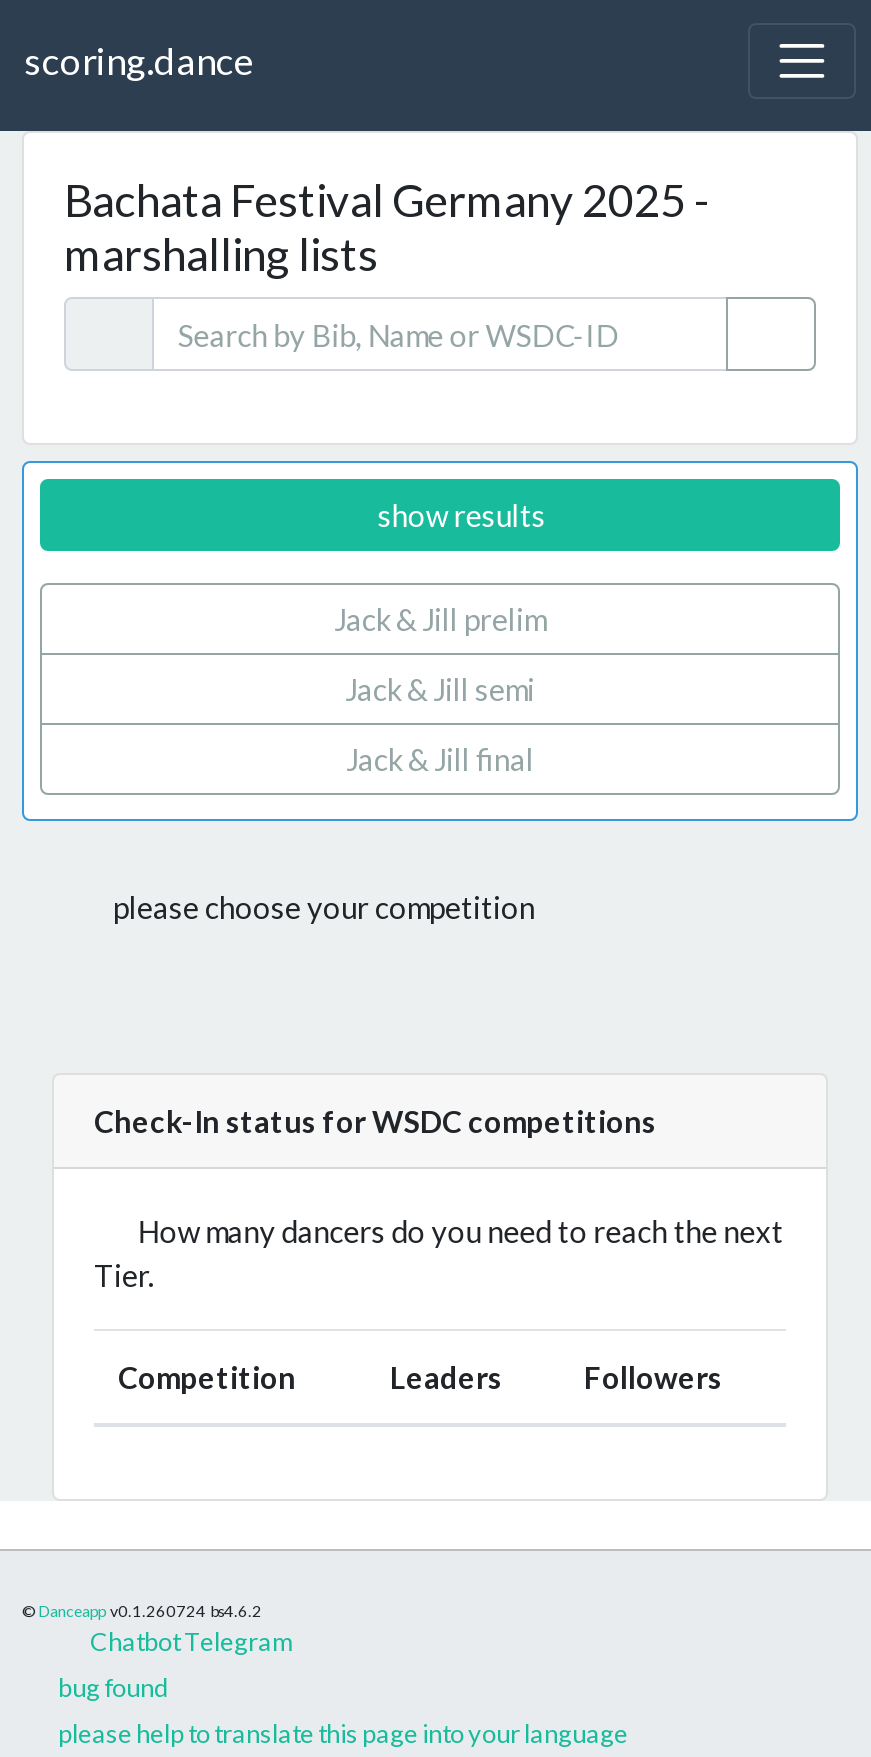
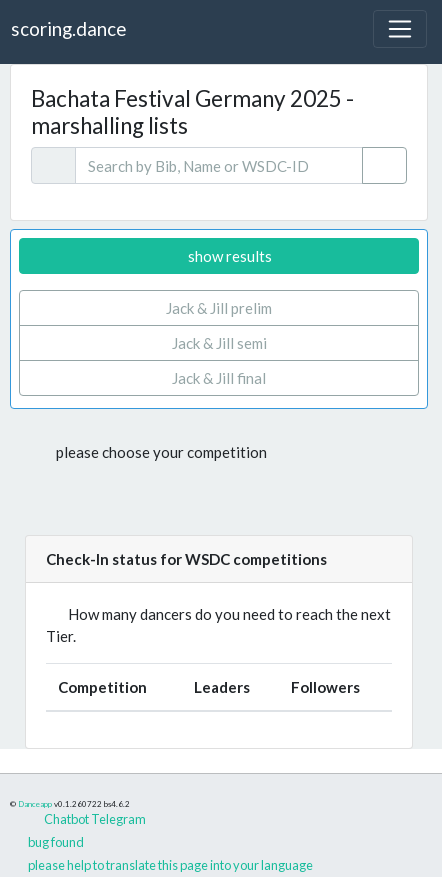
[22,1601,262,1621] © Danceapp v0.1.260724 bs4.6.2 -> [10,799,130,809] © Danceapp v0.1.260722 bs4.6.2

